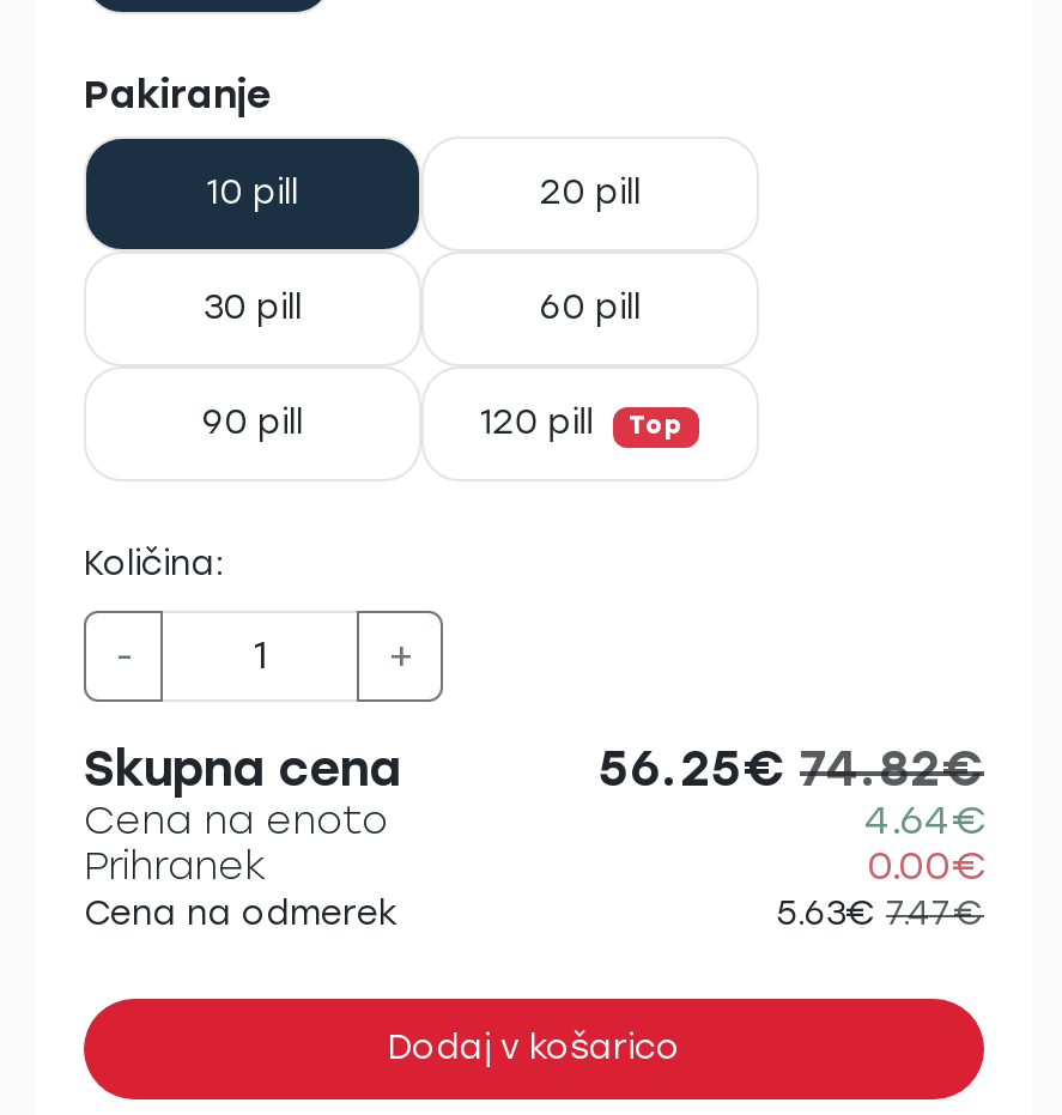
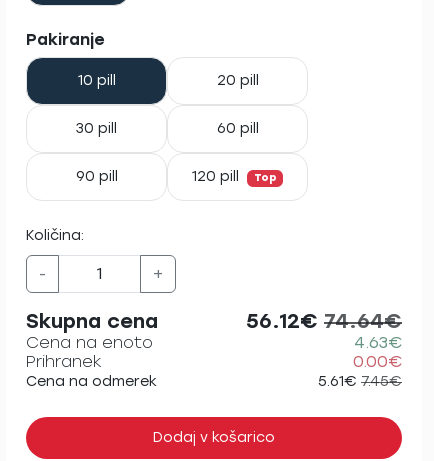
[599,741,984,799] 56.25€ 74.82€ -> [246,309,402,333] 56.12€ 74.64€
[864,799,984,844] 4.64€ -> [354,333,402,352] 4.63€
[776,894,984,935] 5.63€7.47€ -> [318,373,402,390] 5.61€7.45€

